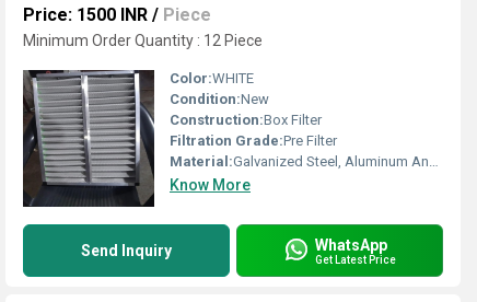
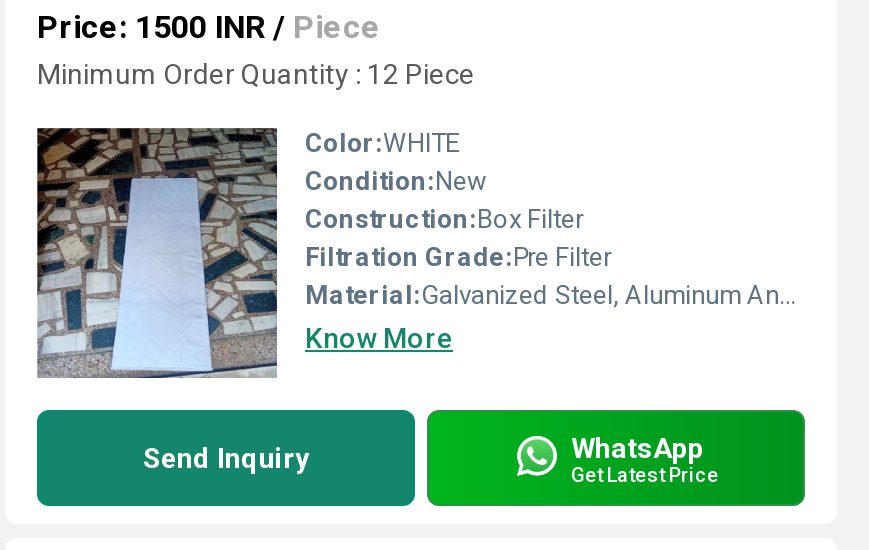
[23,70,154,207] [image] -> [37,128,279,378] [image]

